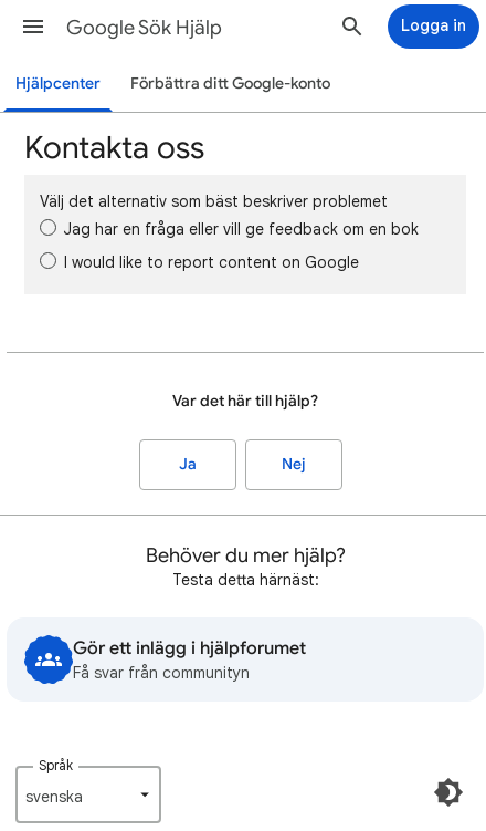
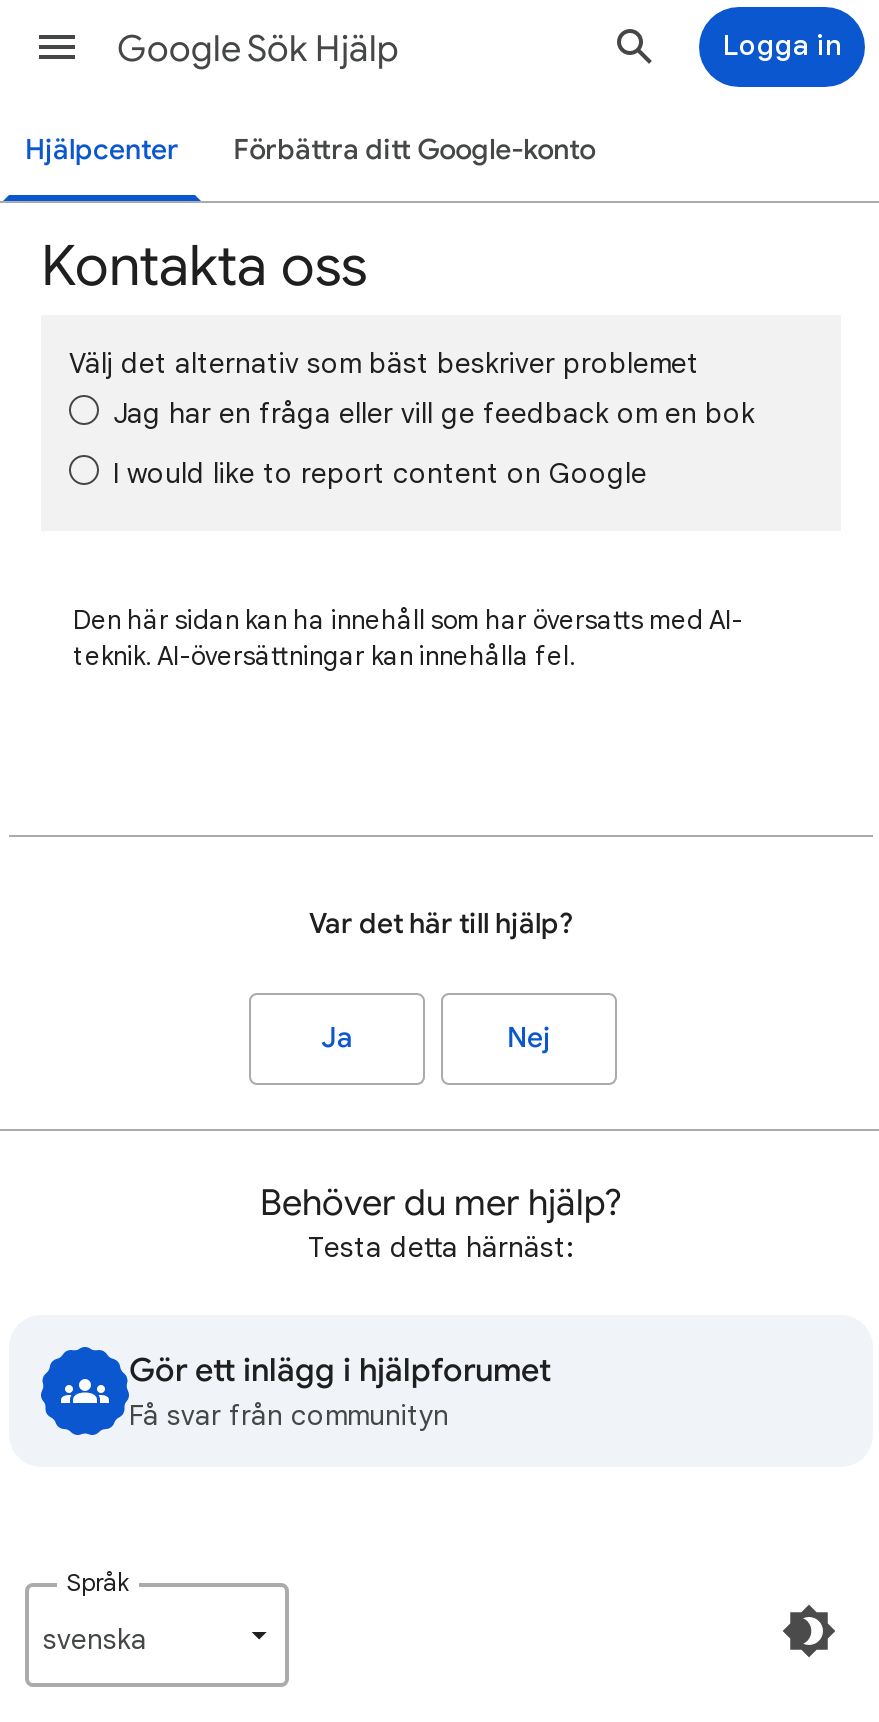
none -> [73,603,743,673] Den här sidan kan ha innehåll som har översatts med AI- | teknik. AI-översättningar kan innehålla fel.

